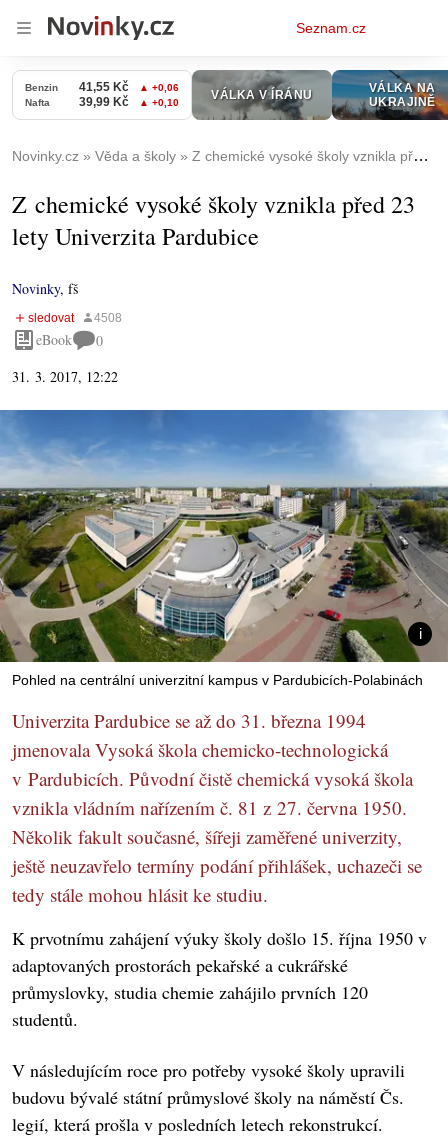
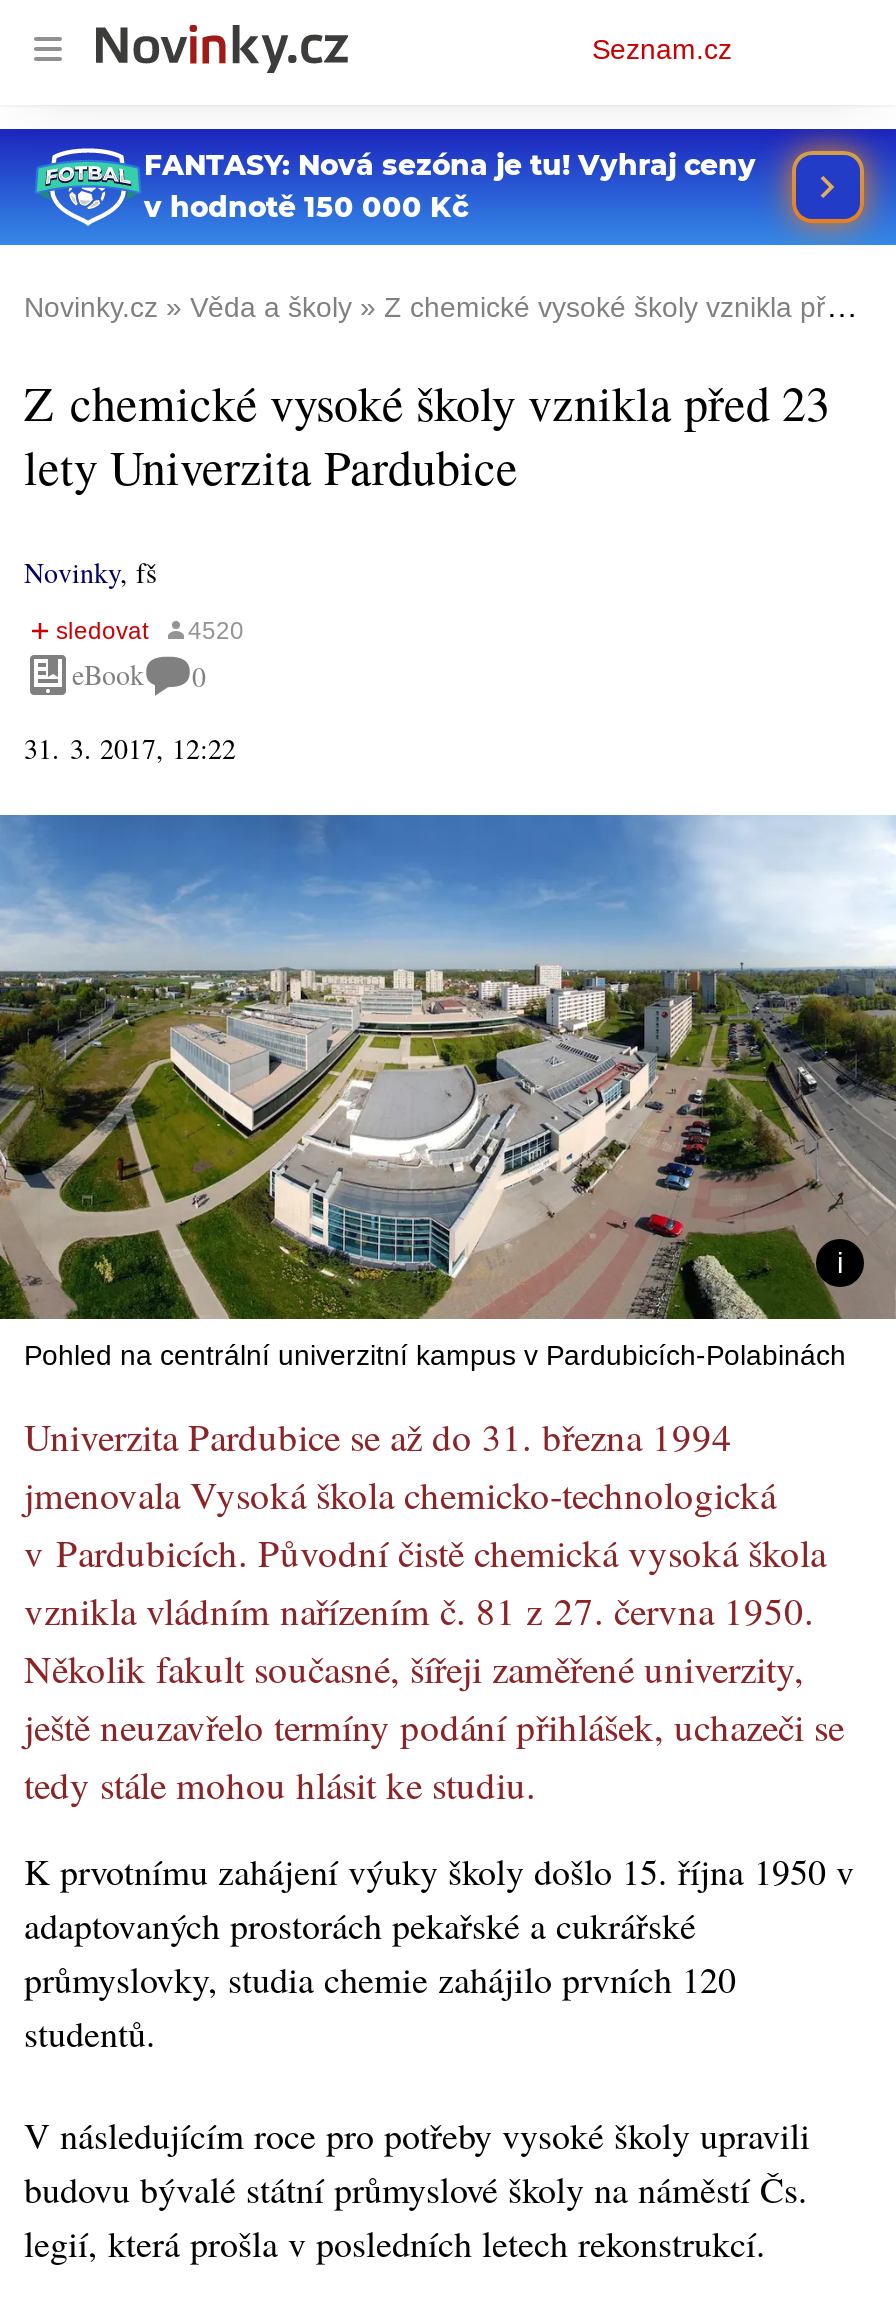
[3,68,445,125] [image] -> [6,127,890,247] [image]

